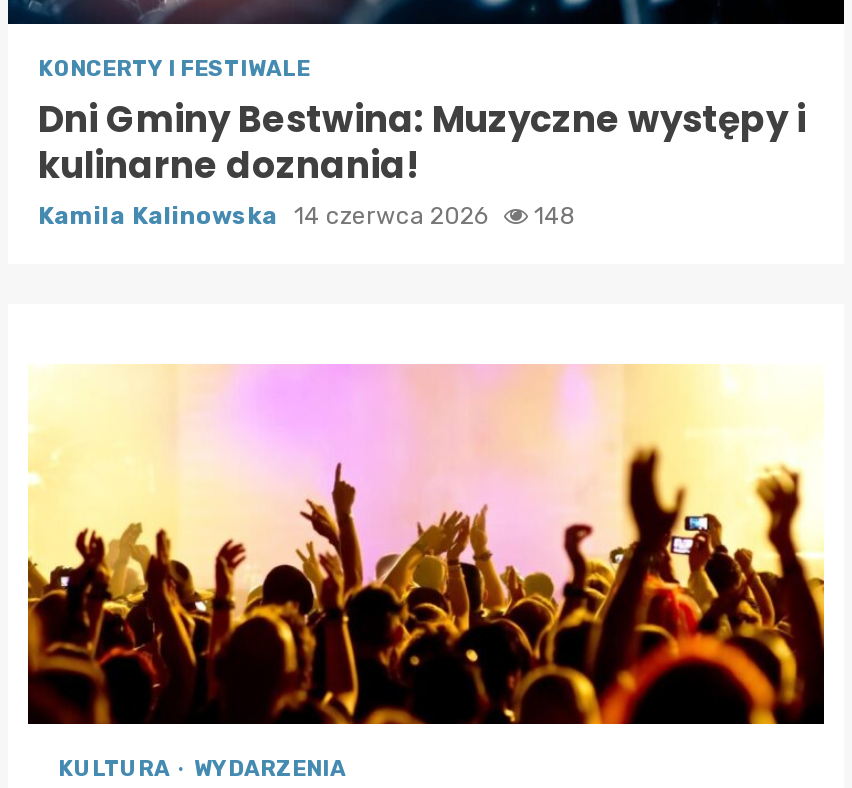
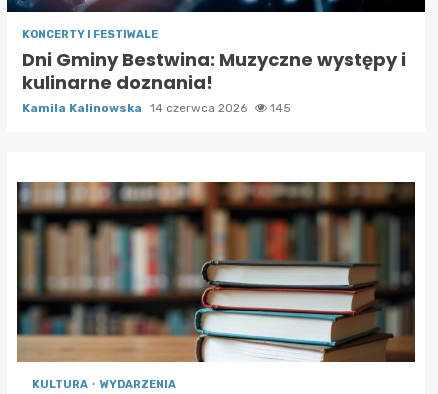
[38,202,576,230] Kamila Kalinowska 14 czerwca 2026 148 -> [22,101,291,115] Kamila Kalinowska 14 czerwca 2026 145
[26,364,826,726] [image] -> [16,181,416,363] [image]

